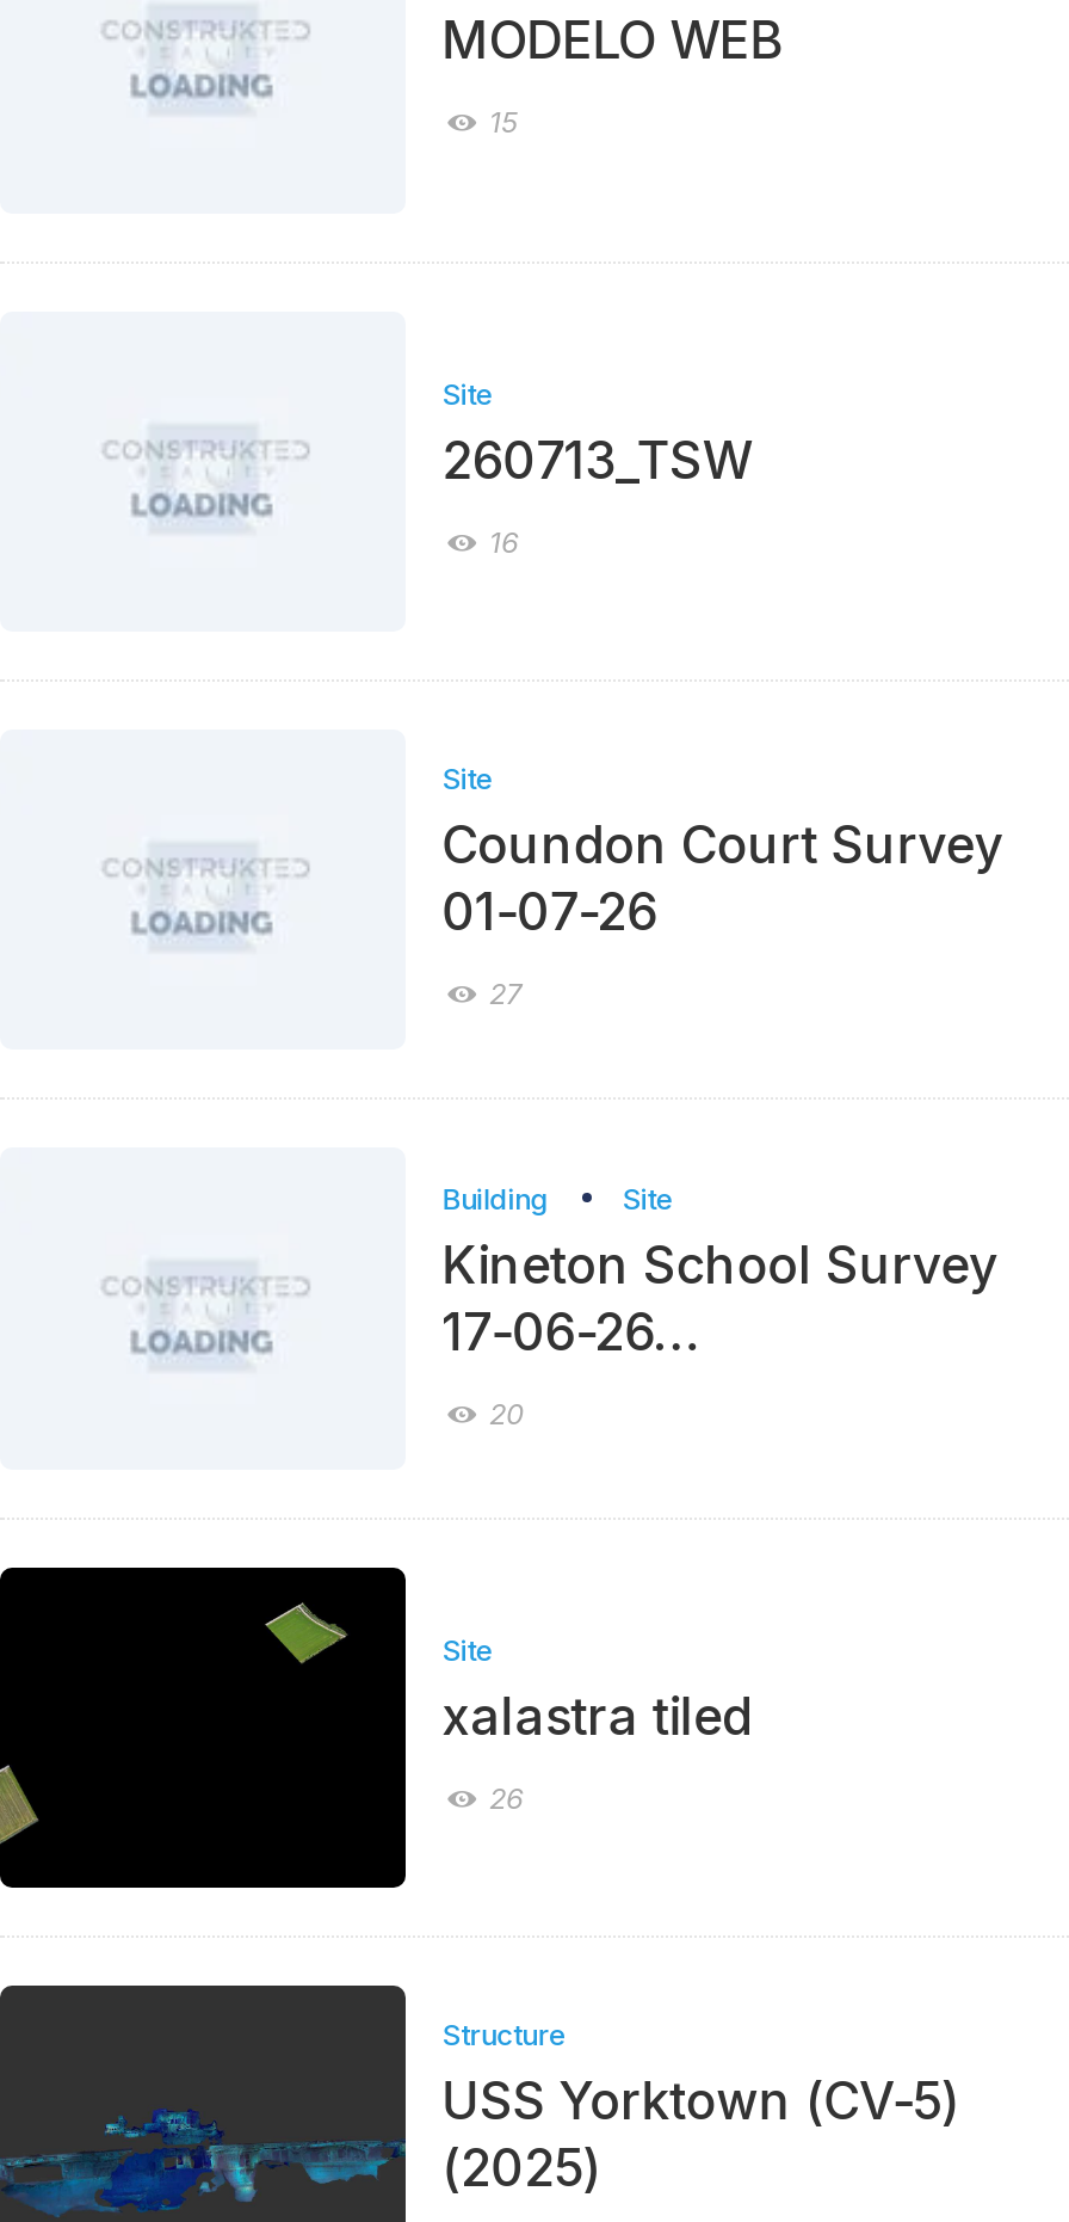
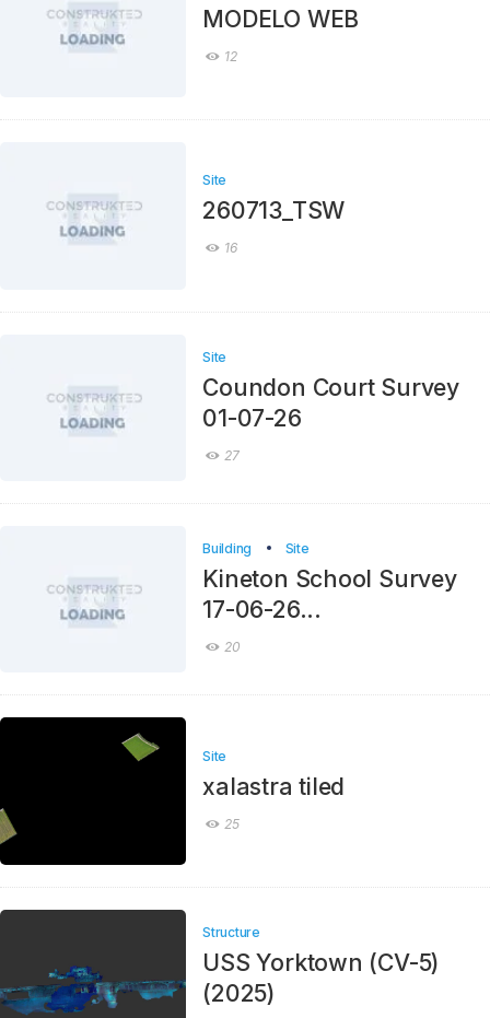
[482,105,518,141] 15 -> [221,48,237,65] 12
[482,1780,523,1816] 26 -> [221,815,240,832] 25

